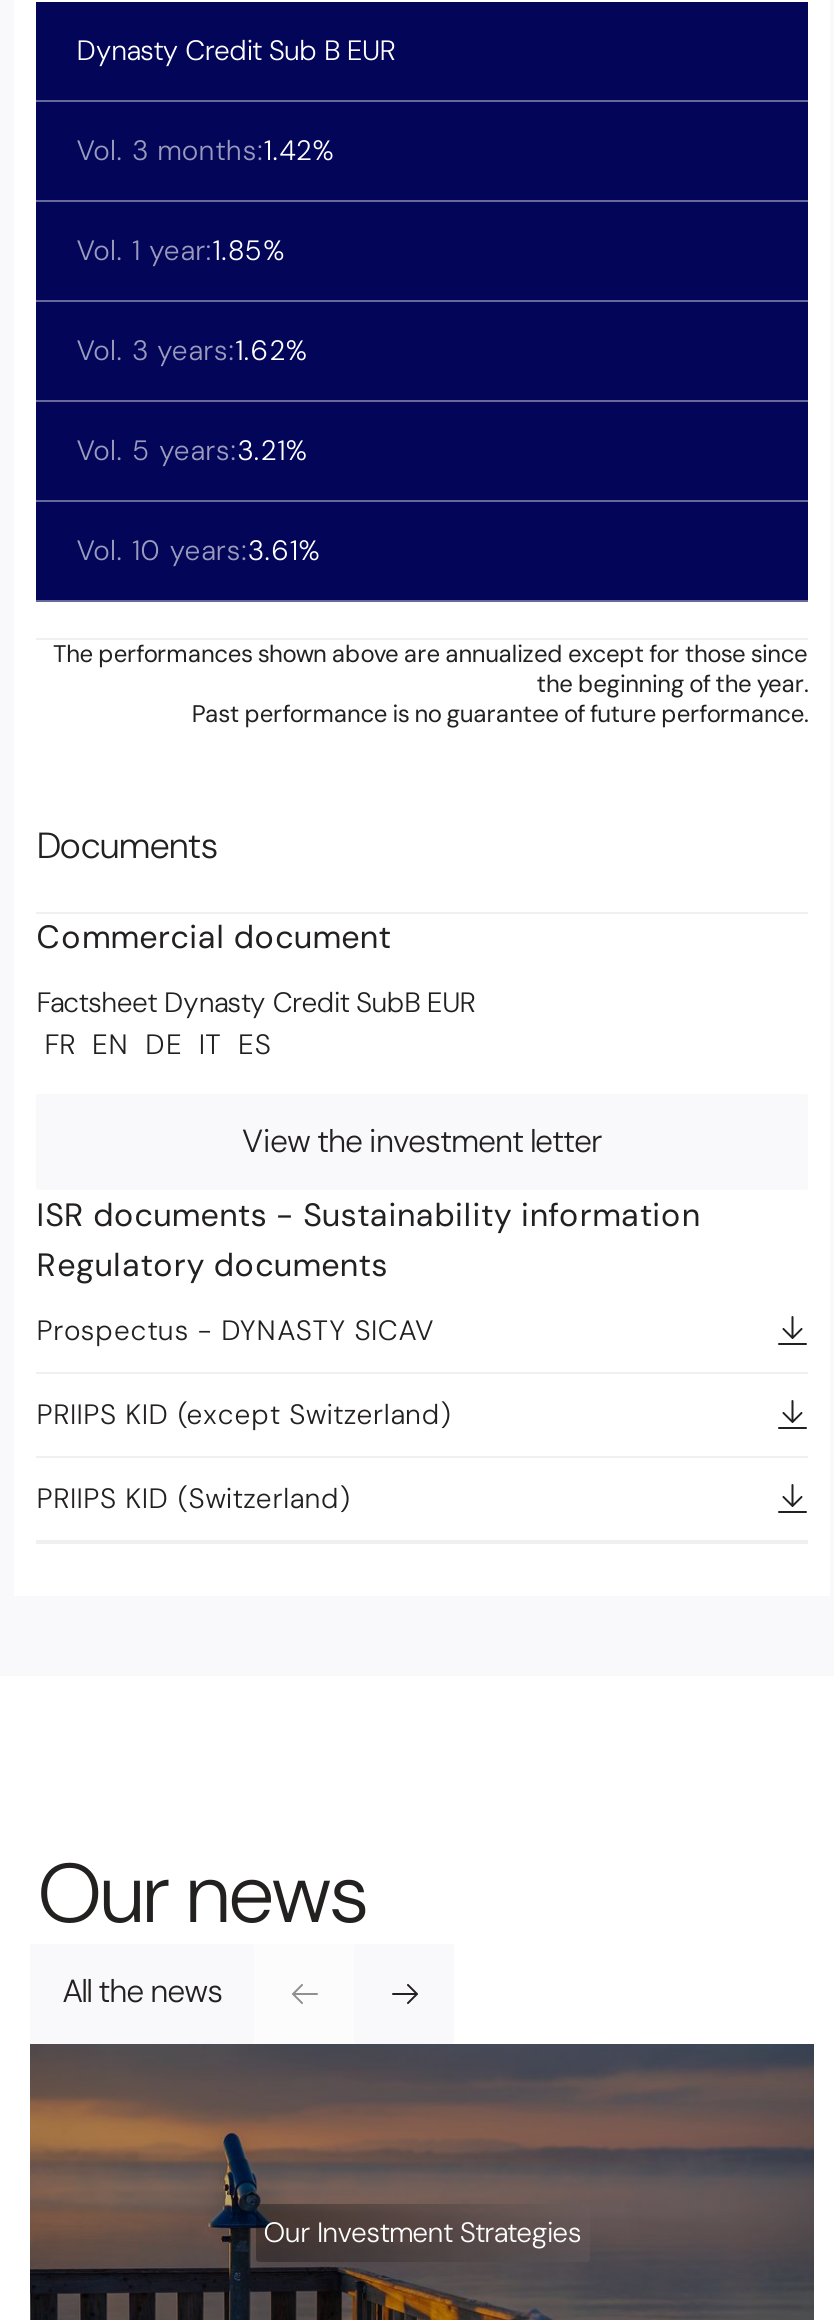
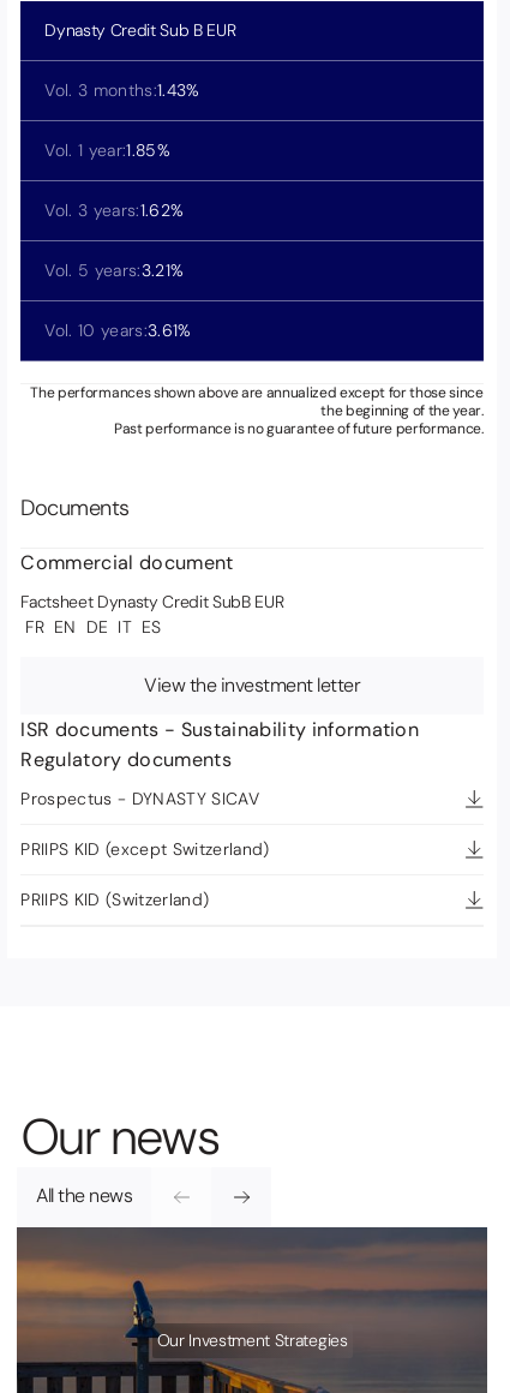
[77,132,335,168] Vol. 3 months:1.42% -> [45,79,200,101] Vol. 3 months:1.43%

